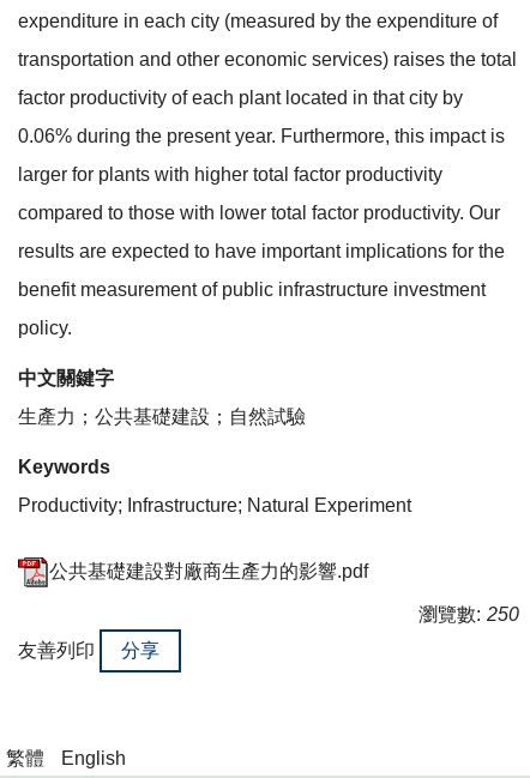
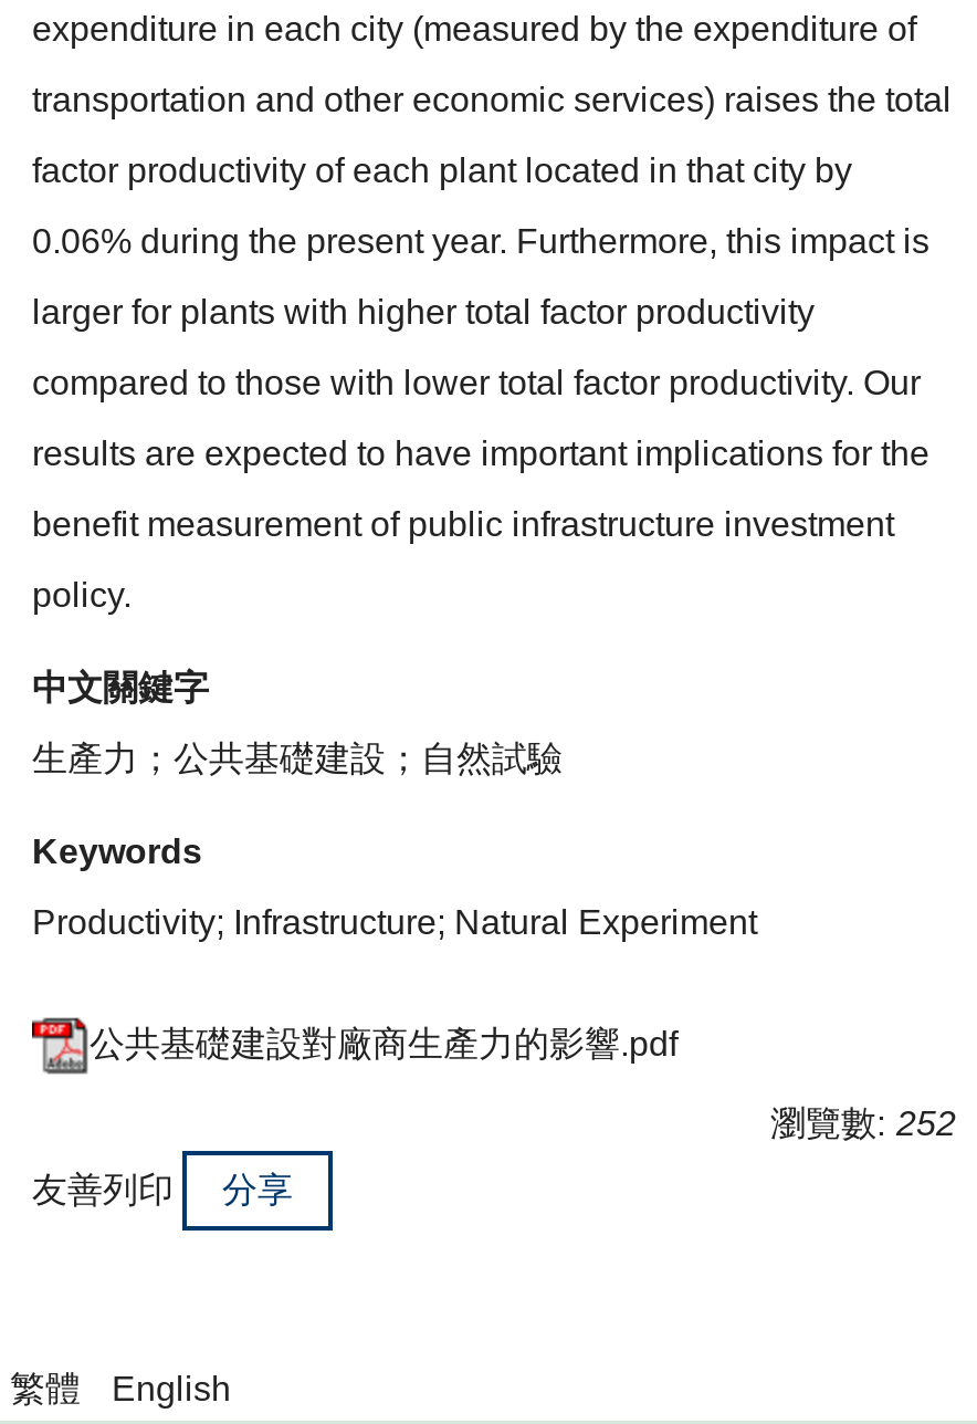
[418,604,519,624] 瀏覽數: 250 -> [770,1104,956,1142] 瀏覽數: 252

